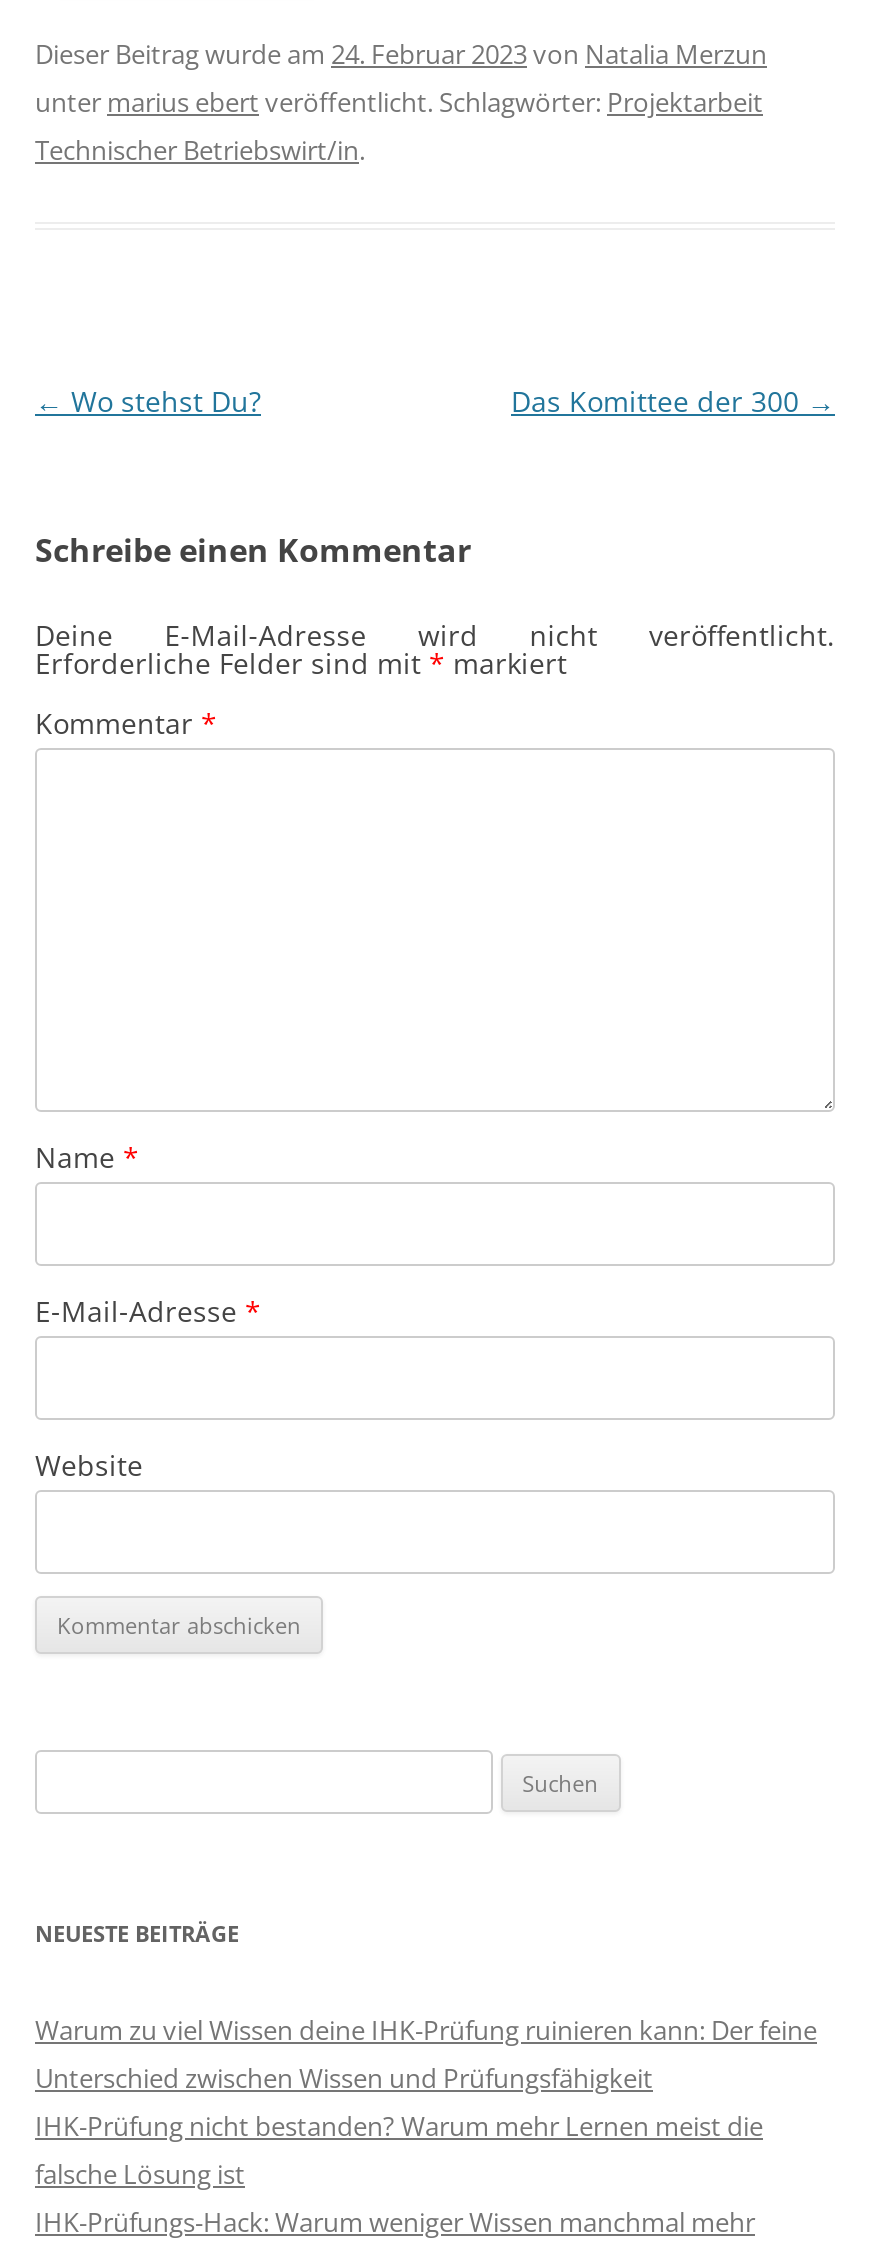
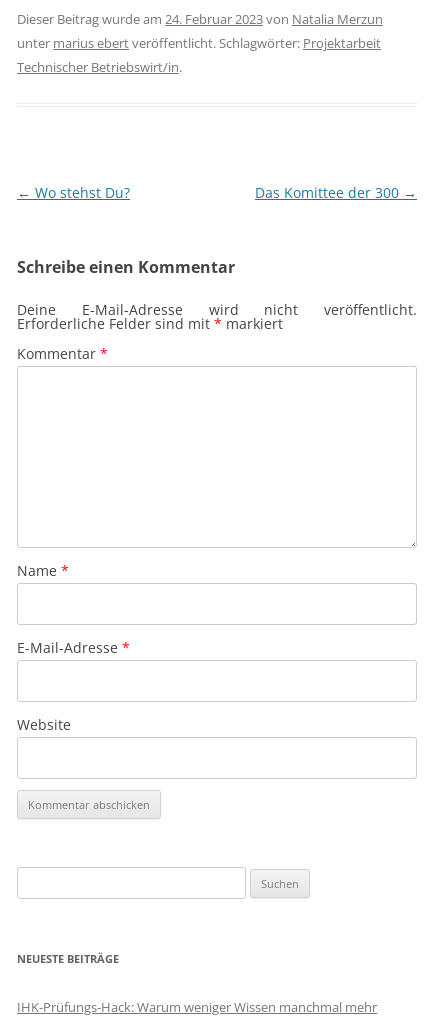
[35,2011,817,2191] Warum zu viel Wissen deine IHK-Prüfung ruinieren kann: Der feine | Unterschied zwischen Wissen und Prüfungsfähigkeit | IHK-Prüfung nicht bestanden? Warum mehr Lernen meist die | falsche Lösung ist -> none

